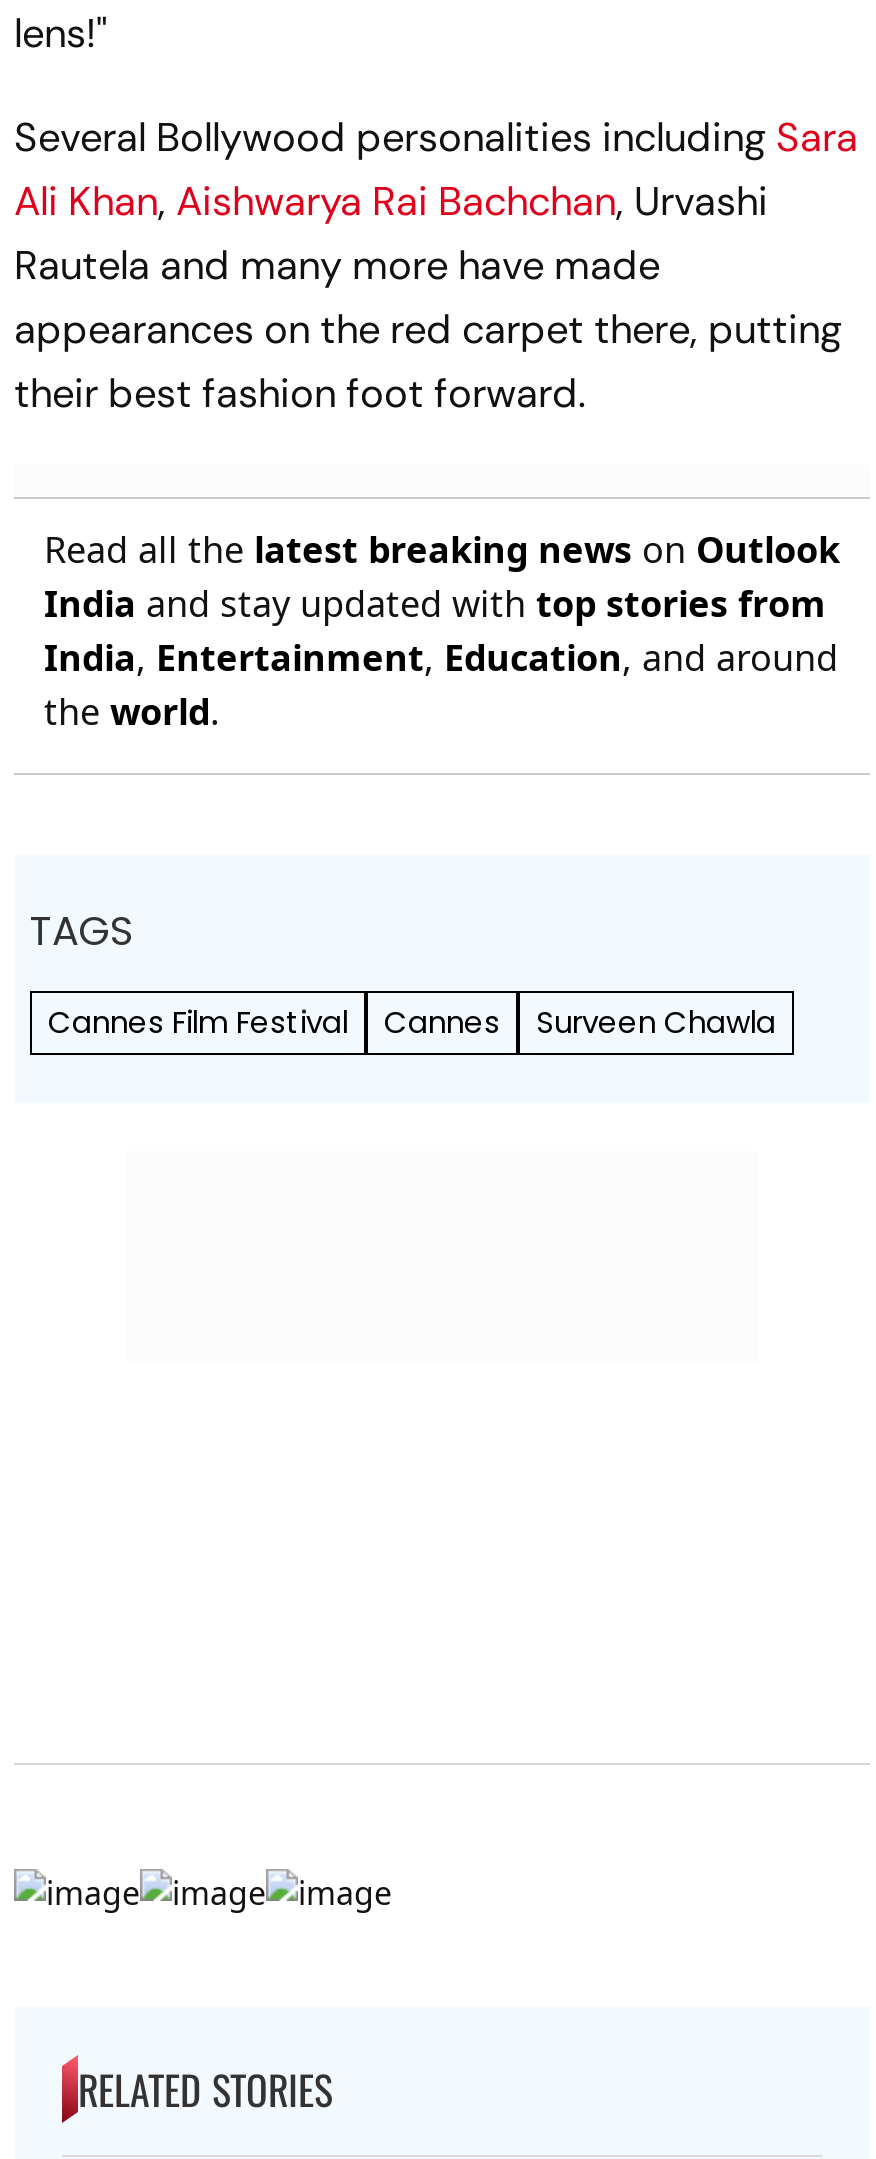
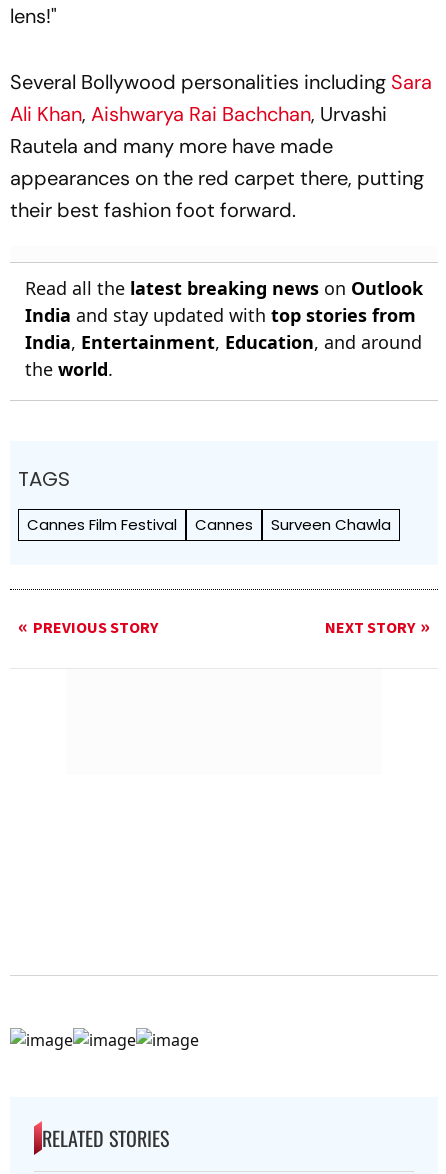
none -> [33,617,415,639] PREVIOUS STORY | NEXT STORY

